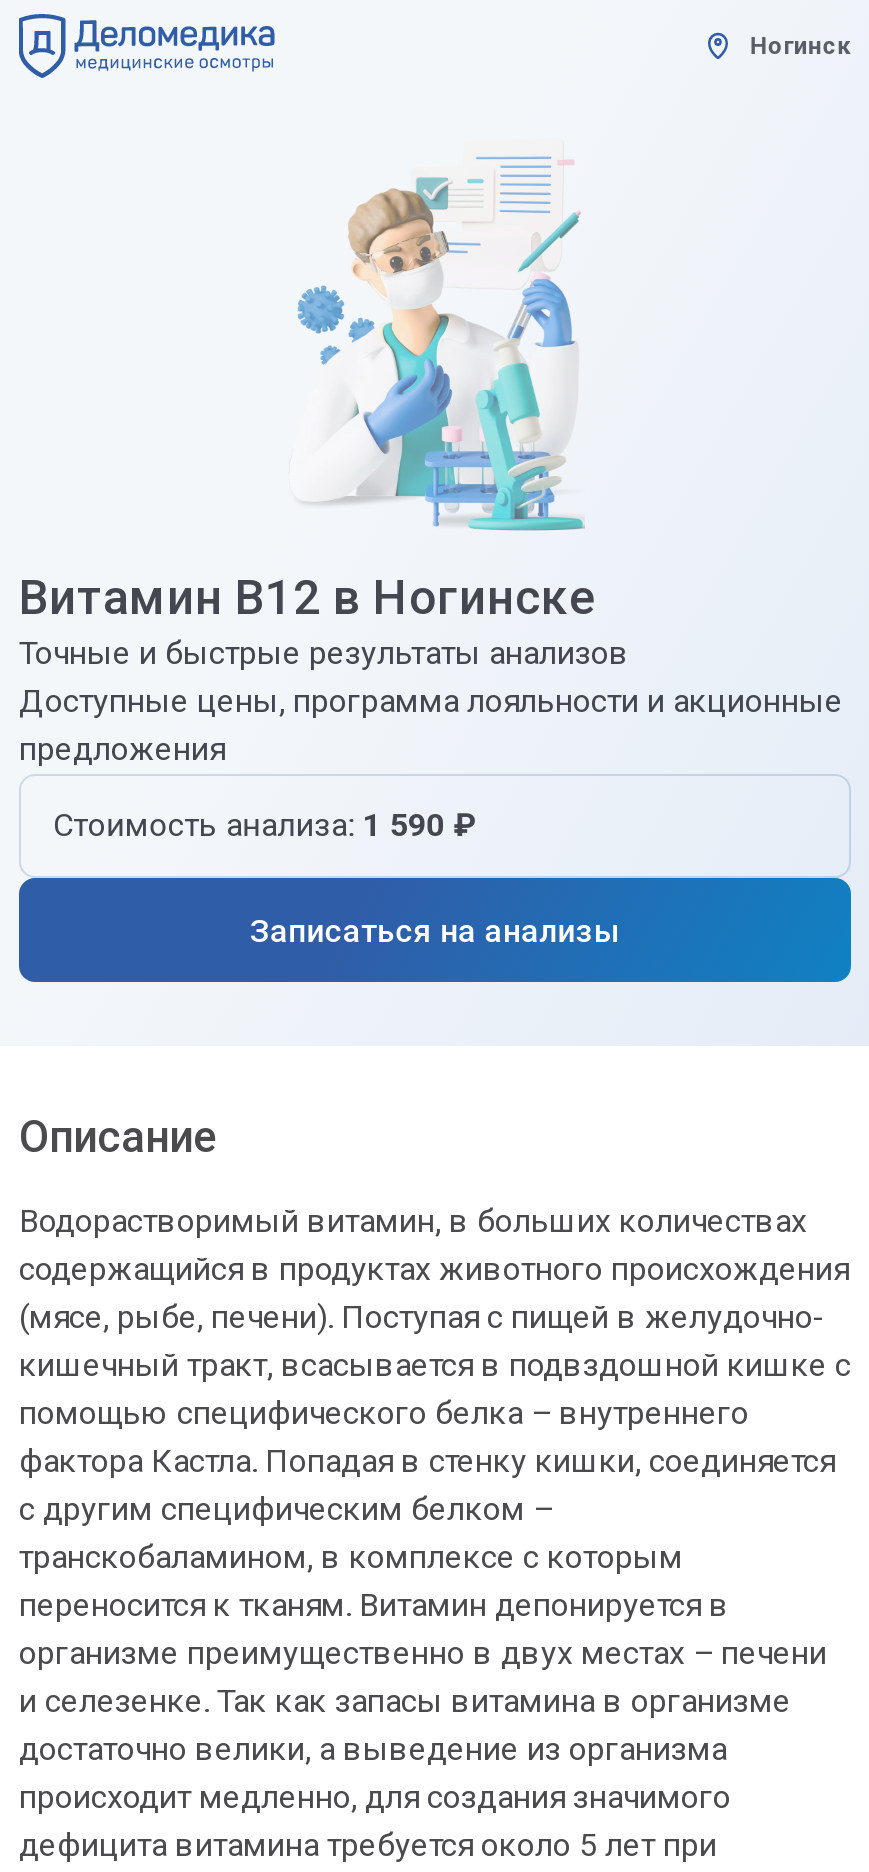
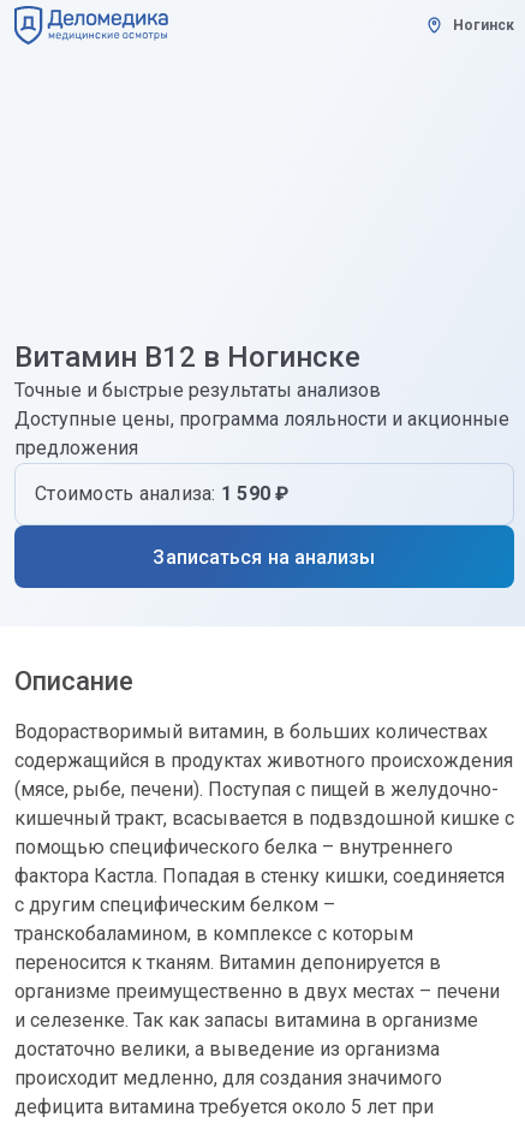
[297,156,585,532] [image] -> none

